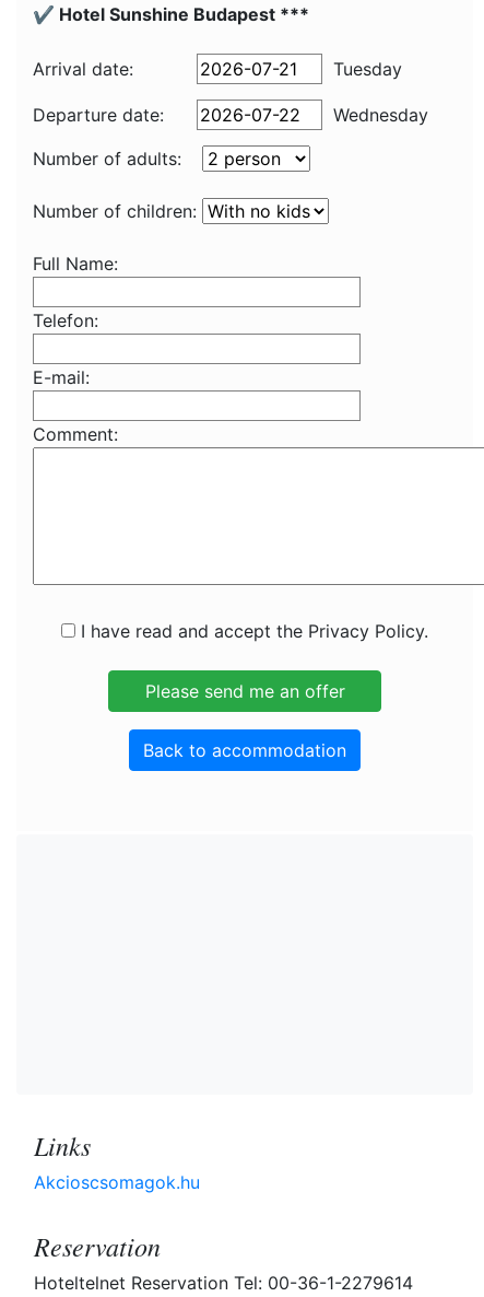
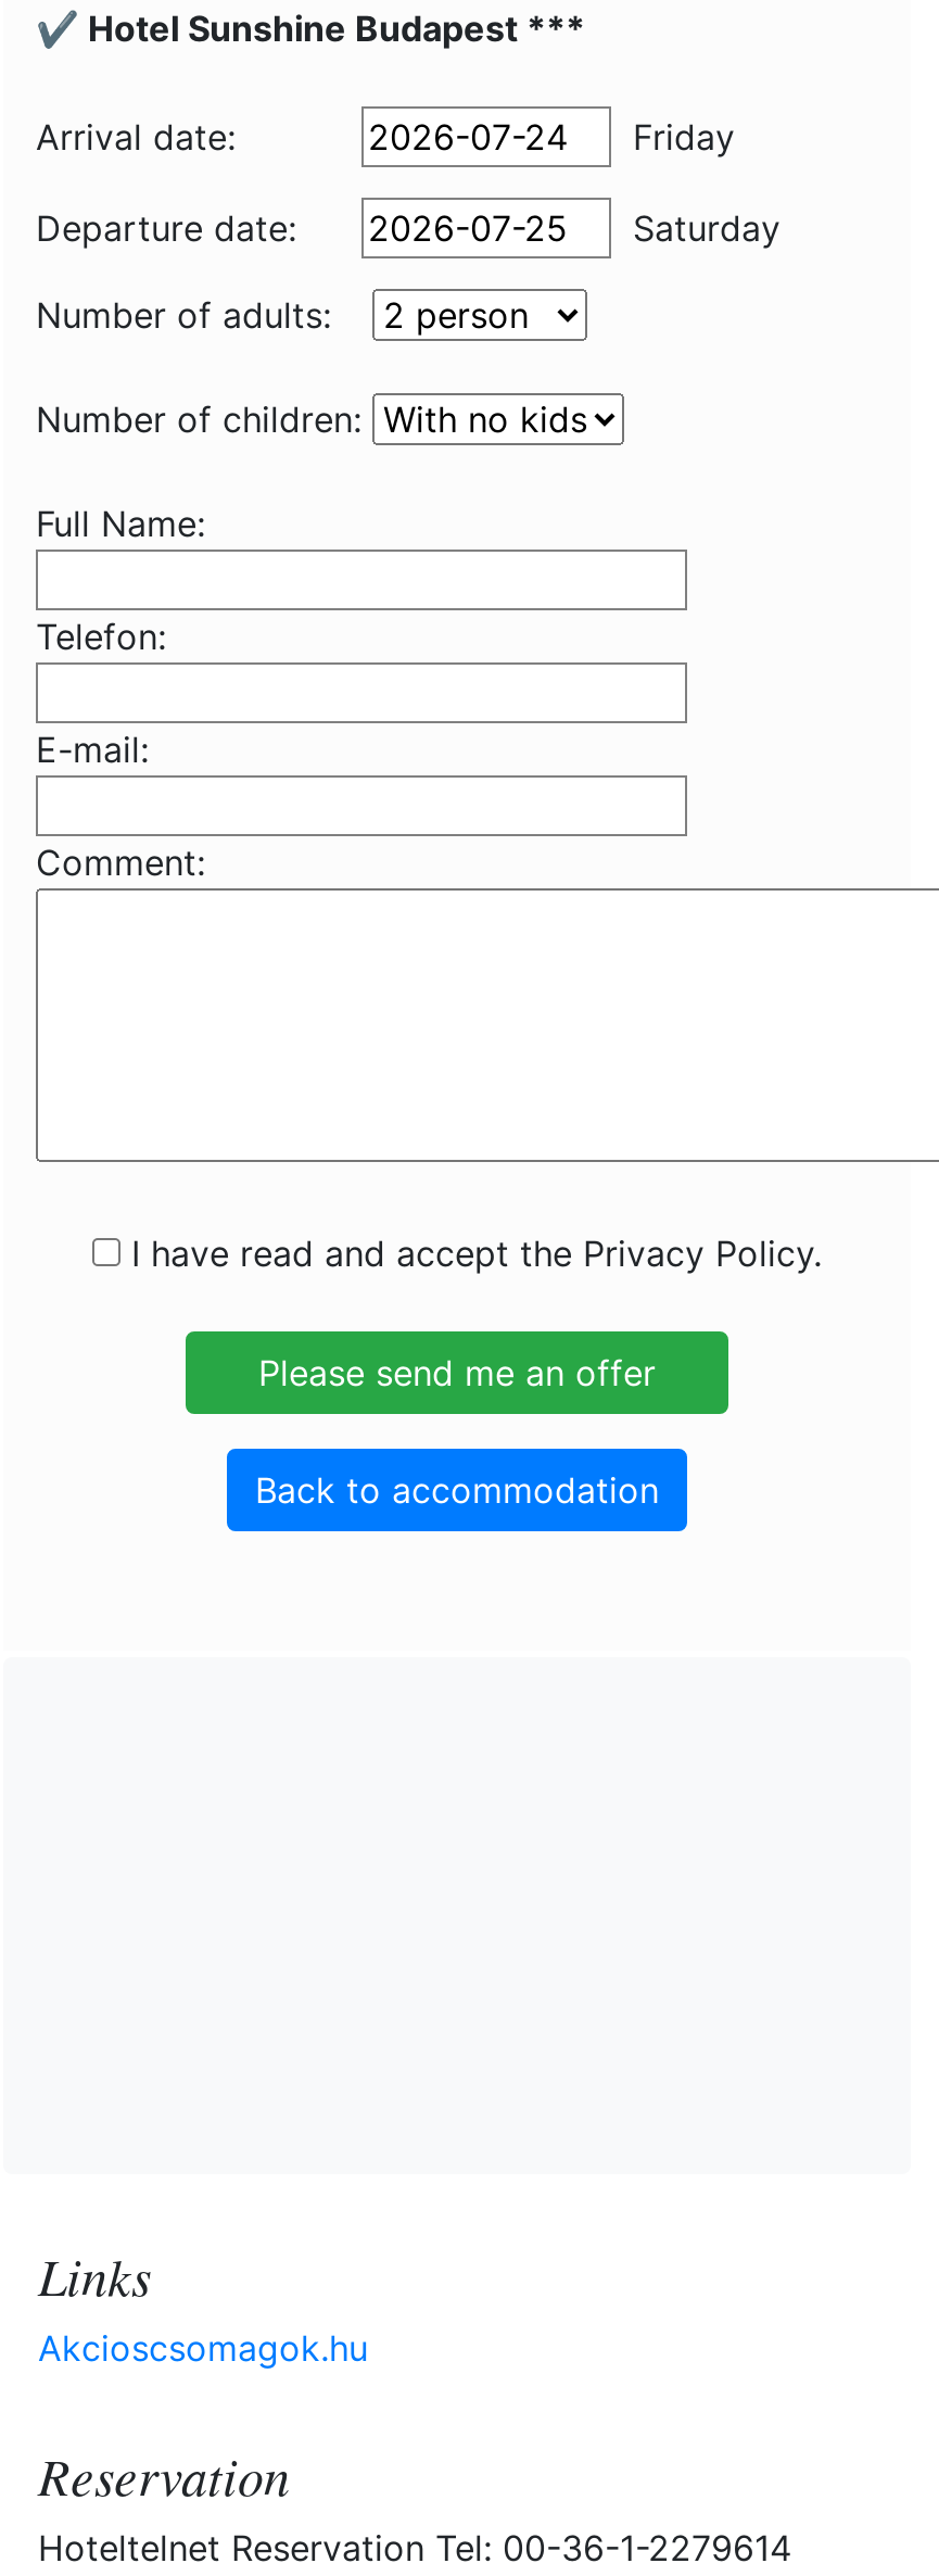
[333,58,402,80] Tuesday -> [633,115,735,159] Friday
[333,104,428,126] Wednesday -> [633,206,781,250] Saturday

